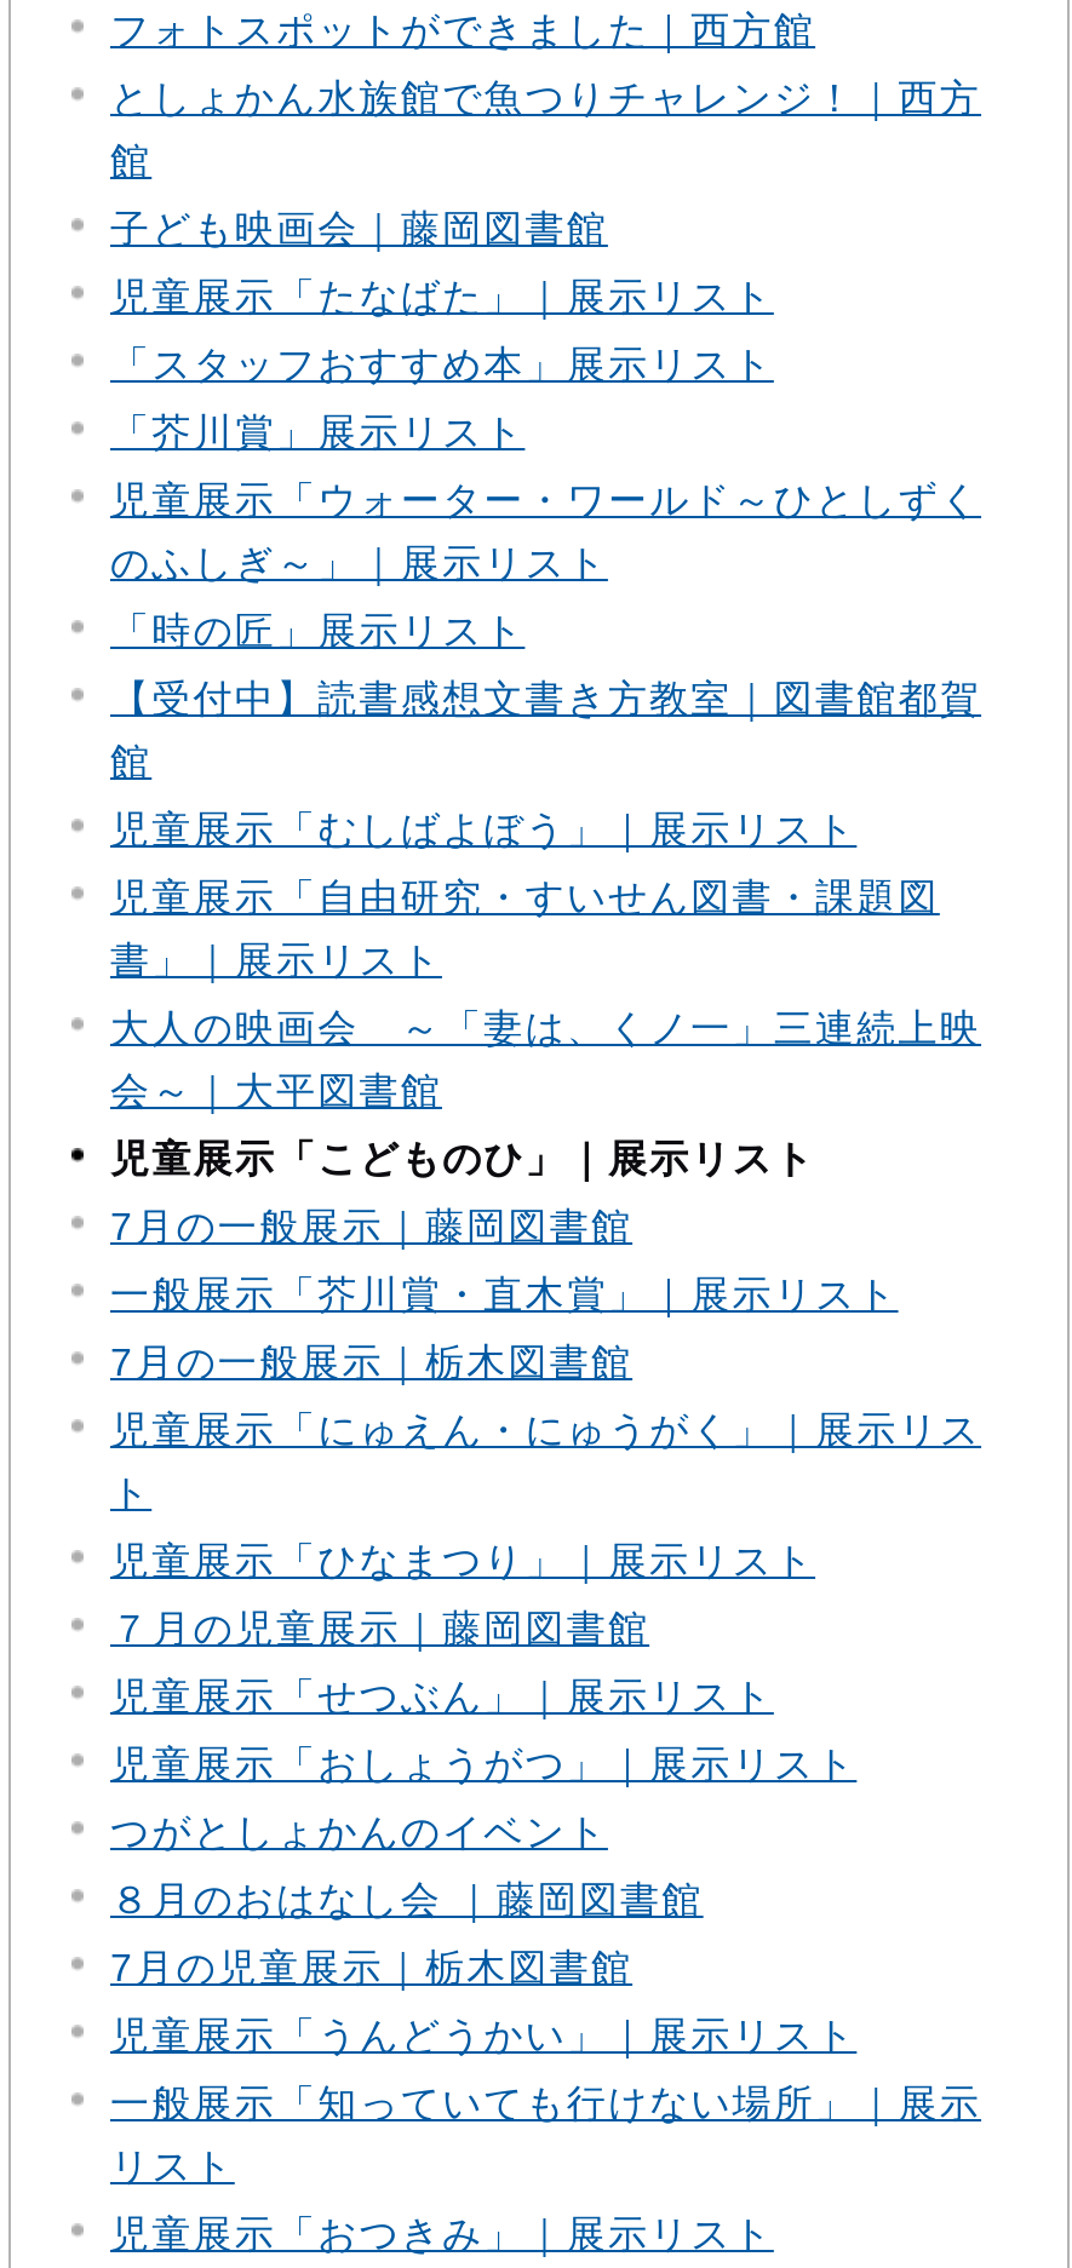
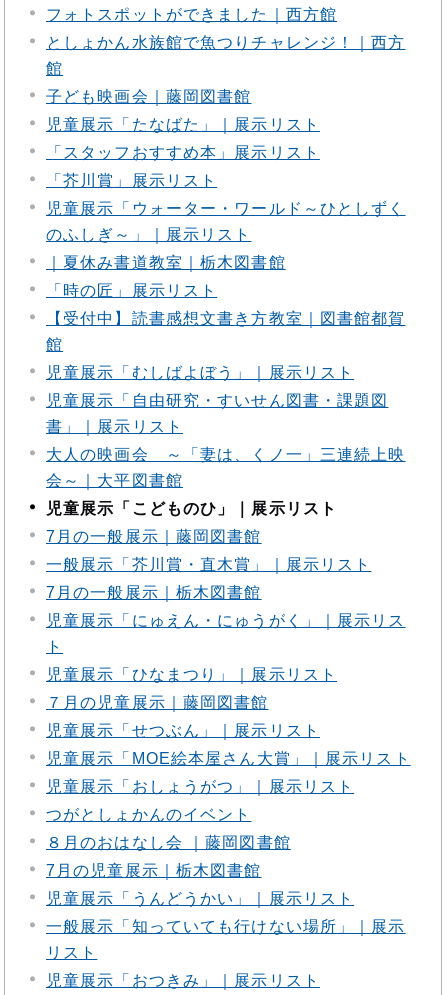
none -> [46,254,286,271] ｜夏休み書道教室｜栃木図書館
none -> [46,750,411,767] 児童展示「MOE絵本屋さん大賞」｜展示リスト

